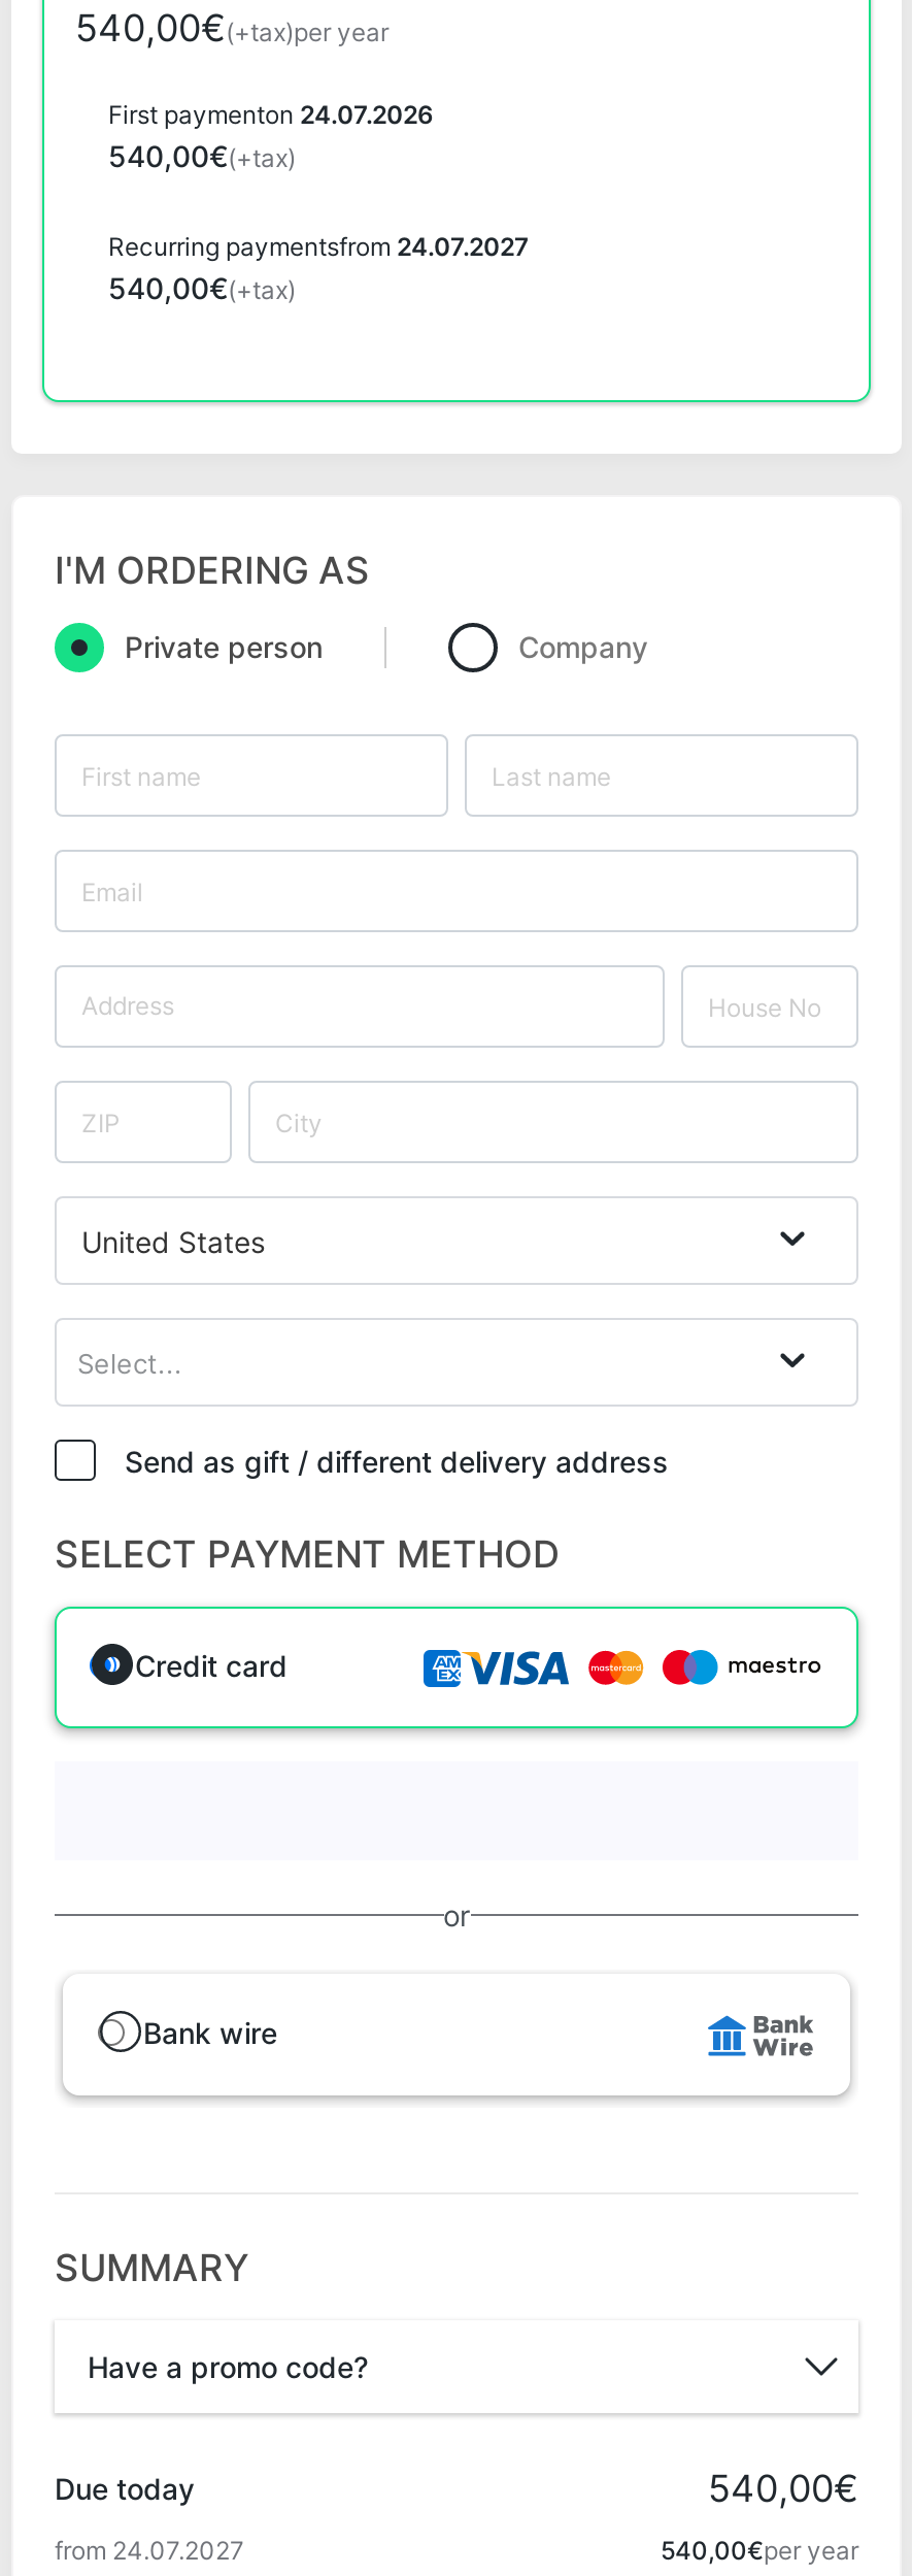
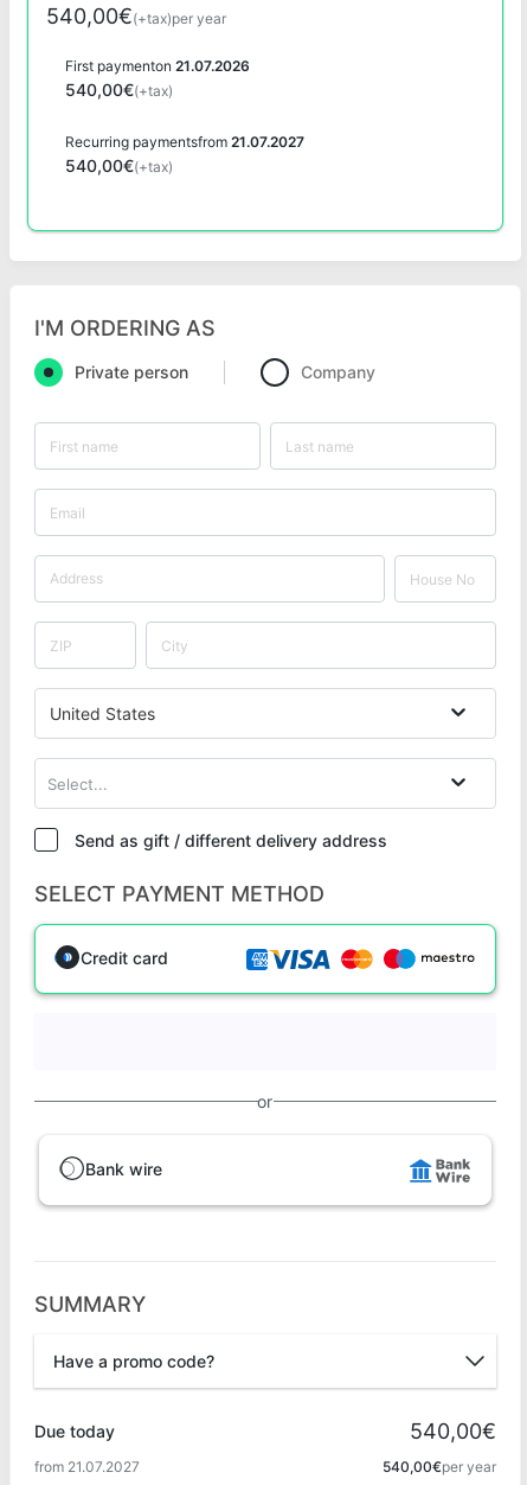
[108,99,434,130] First paymenton 24.07.2026 -> [65,57,250,75] First paymenton 21.07.2026
[108,231,529,262] Recurring paymentsfrom 24.07.2027 -> [65,133,304,151] Recurring paymentsfrom 21.07.2027
[55,2535,244,2566] from 24.07.2027 -> [34,1458,140,1476] from 21.07.2027

